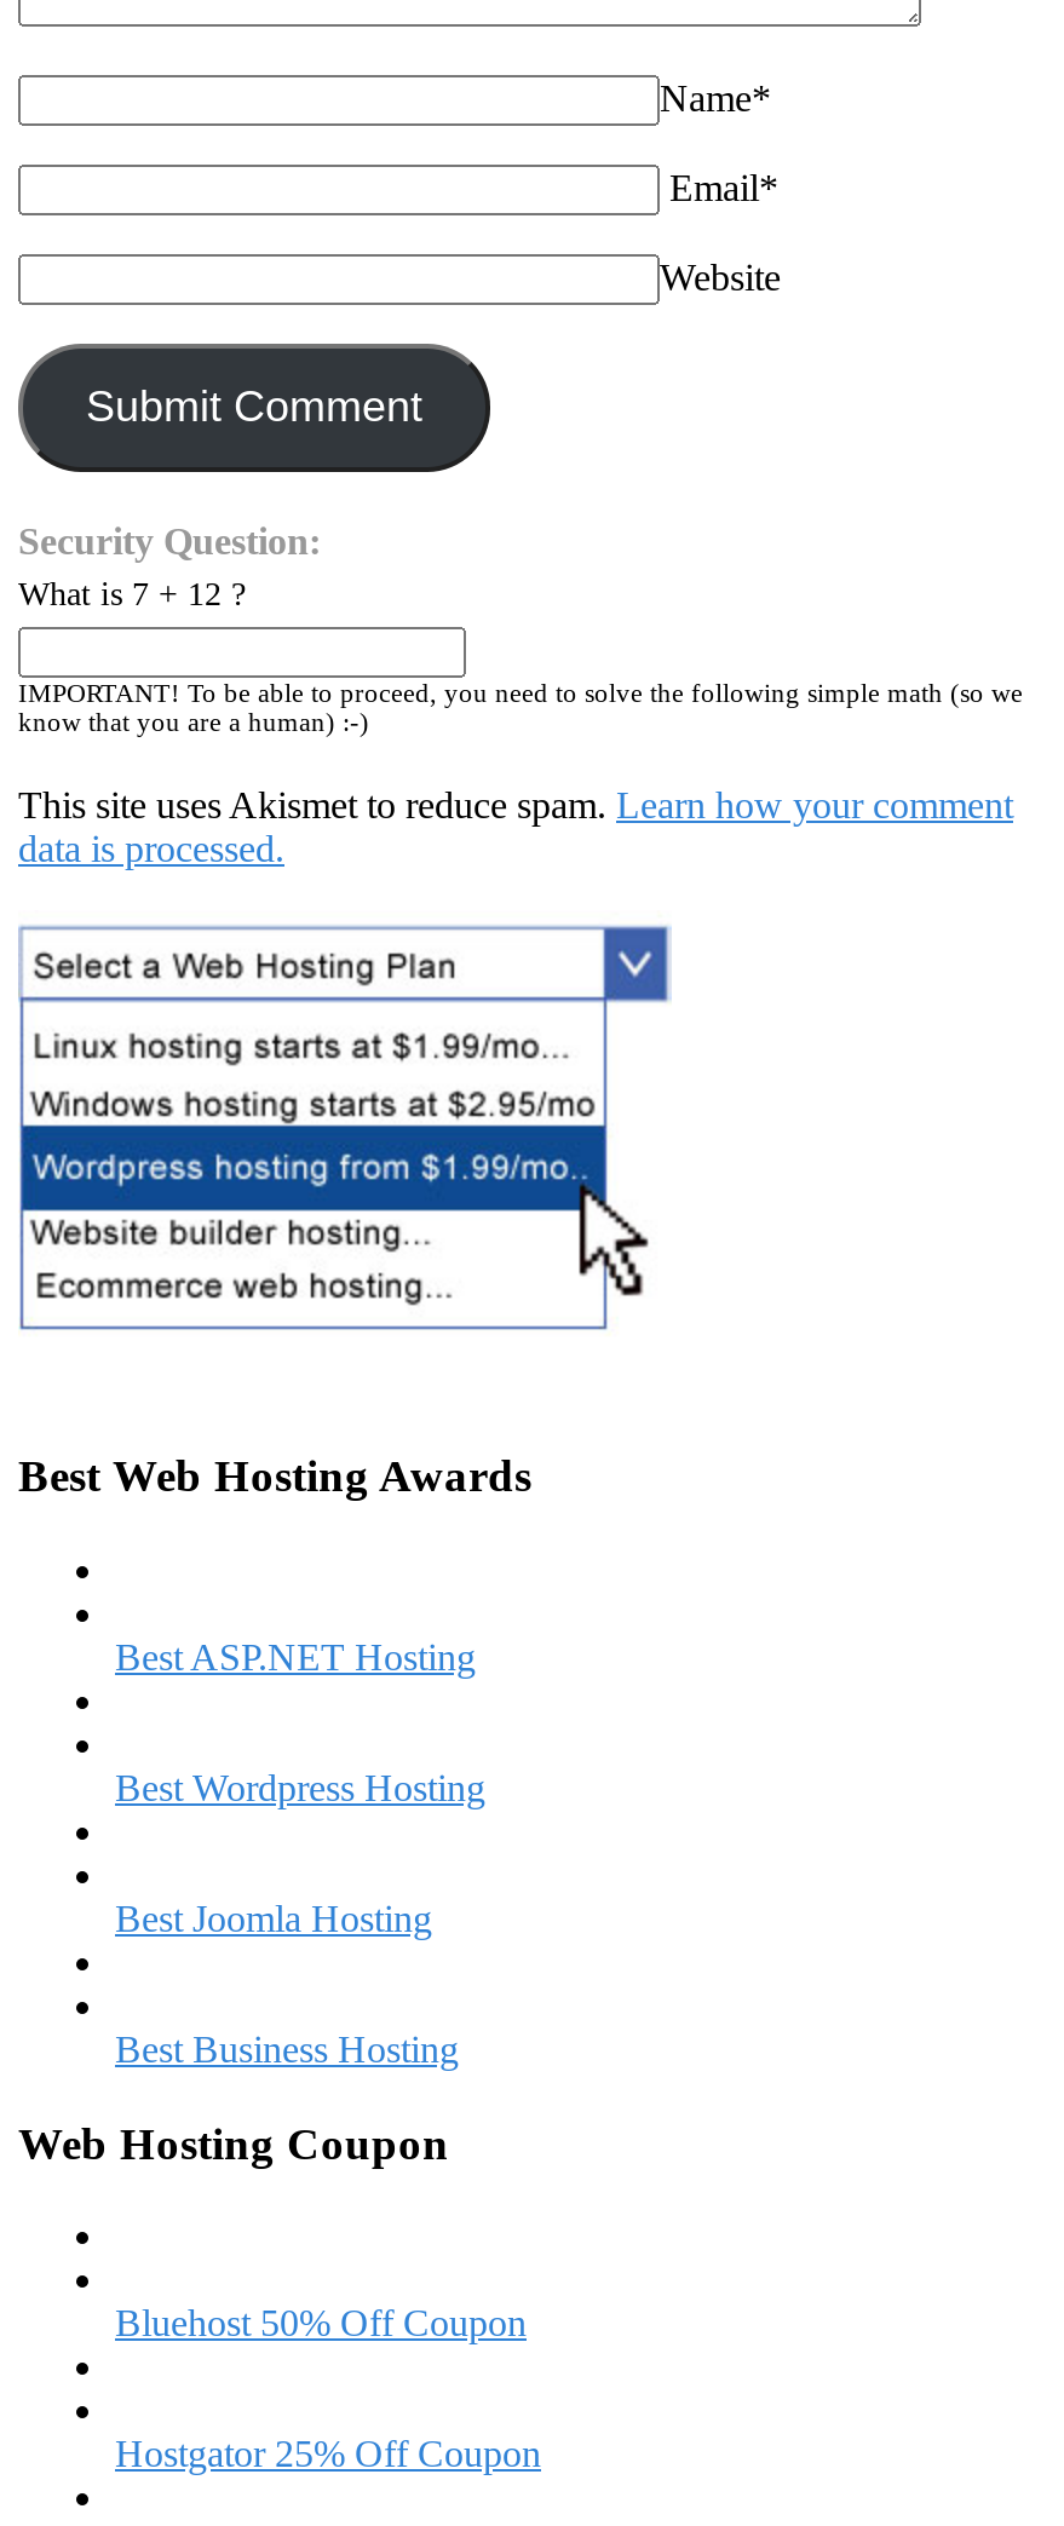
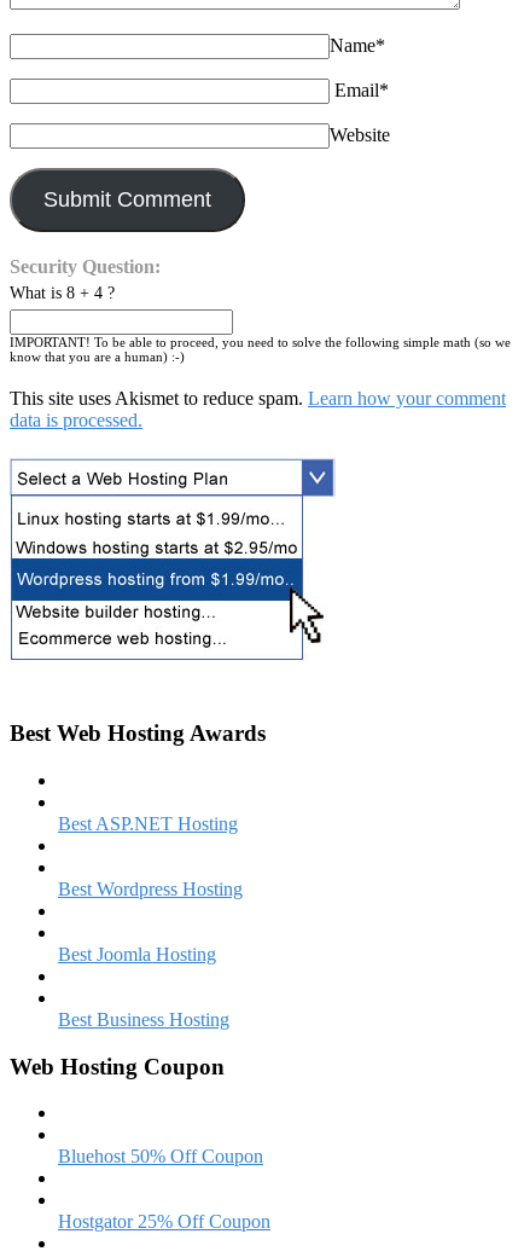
[18,577,246,613] What is 7 + 12 ? -> [10,284,115,303] What is 8 + 4 ?

